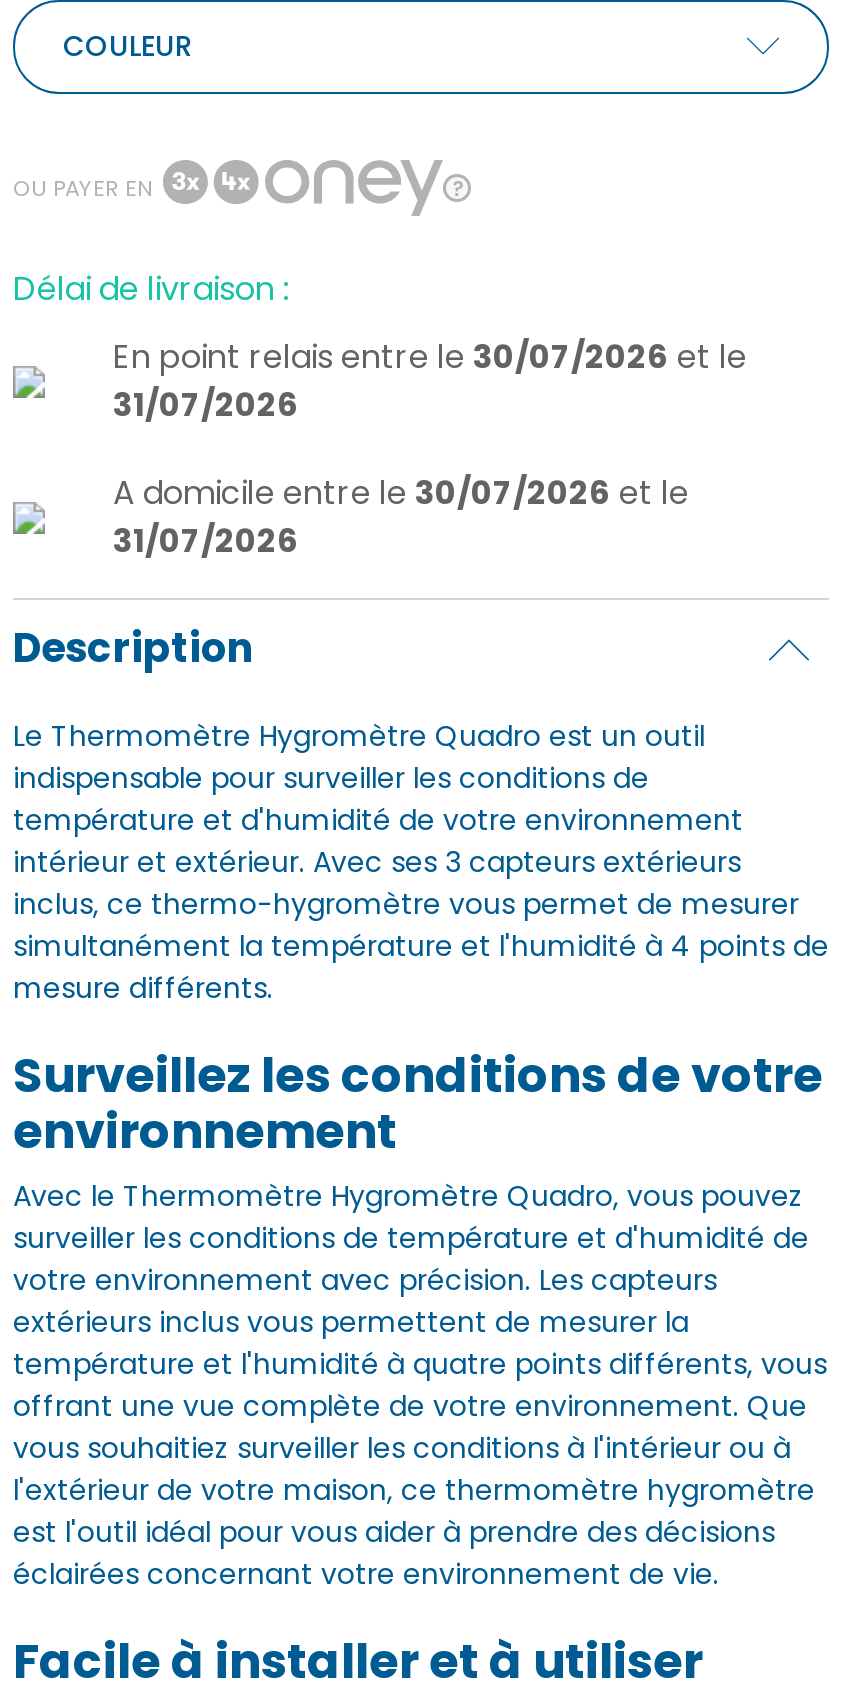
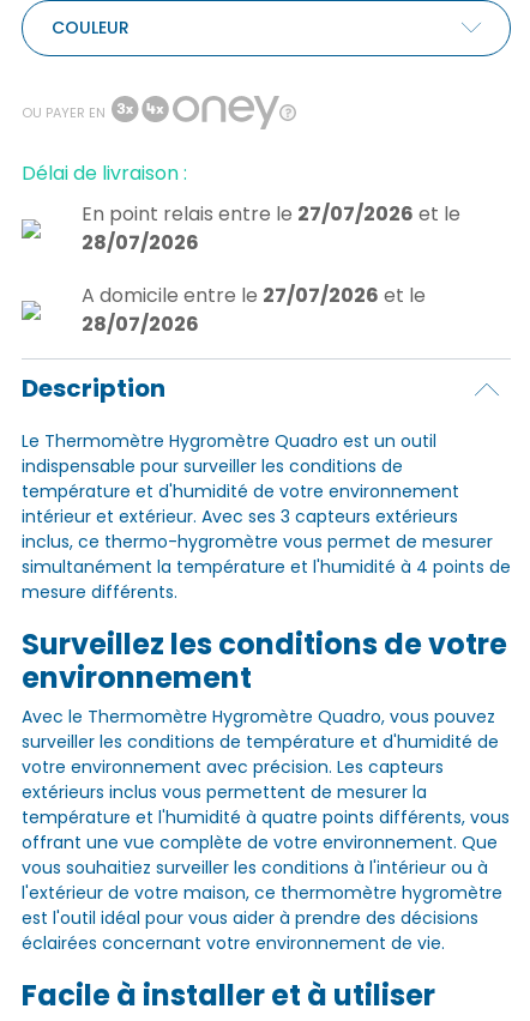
[113,333,747,379] En point relais entre le 30/07/2026 et le -> [82,200,460,227] En point relais entre le 27/07/2026 et le
[113,381,299,427] 31/07/2026 -> [82,228,199,256] 28/07/2026
[113,469,689,515] A domicile entre le 30/07/2026 et le -> [82,281,426,309] A domicile entre le 27/07/2026 et le
[113,517,299,563] 31/07/2026 -> [82,310,199,337] 28/07/2026

